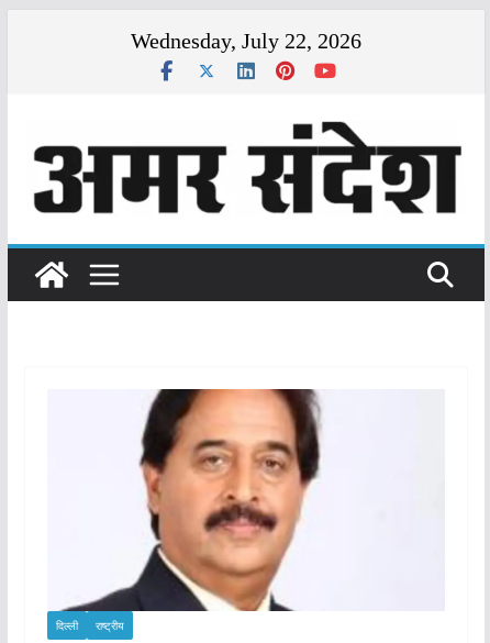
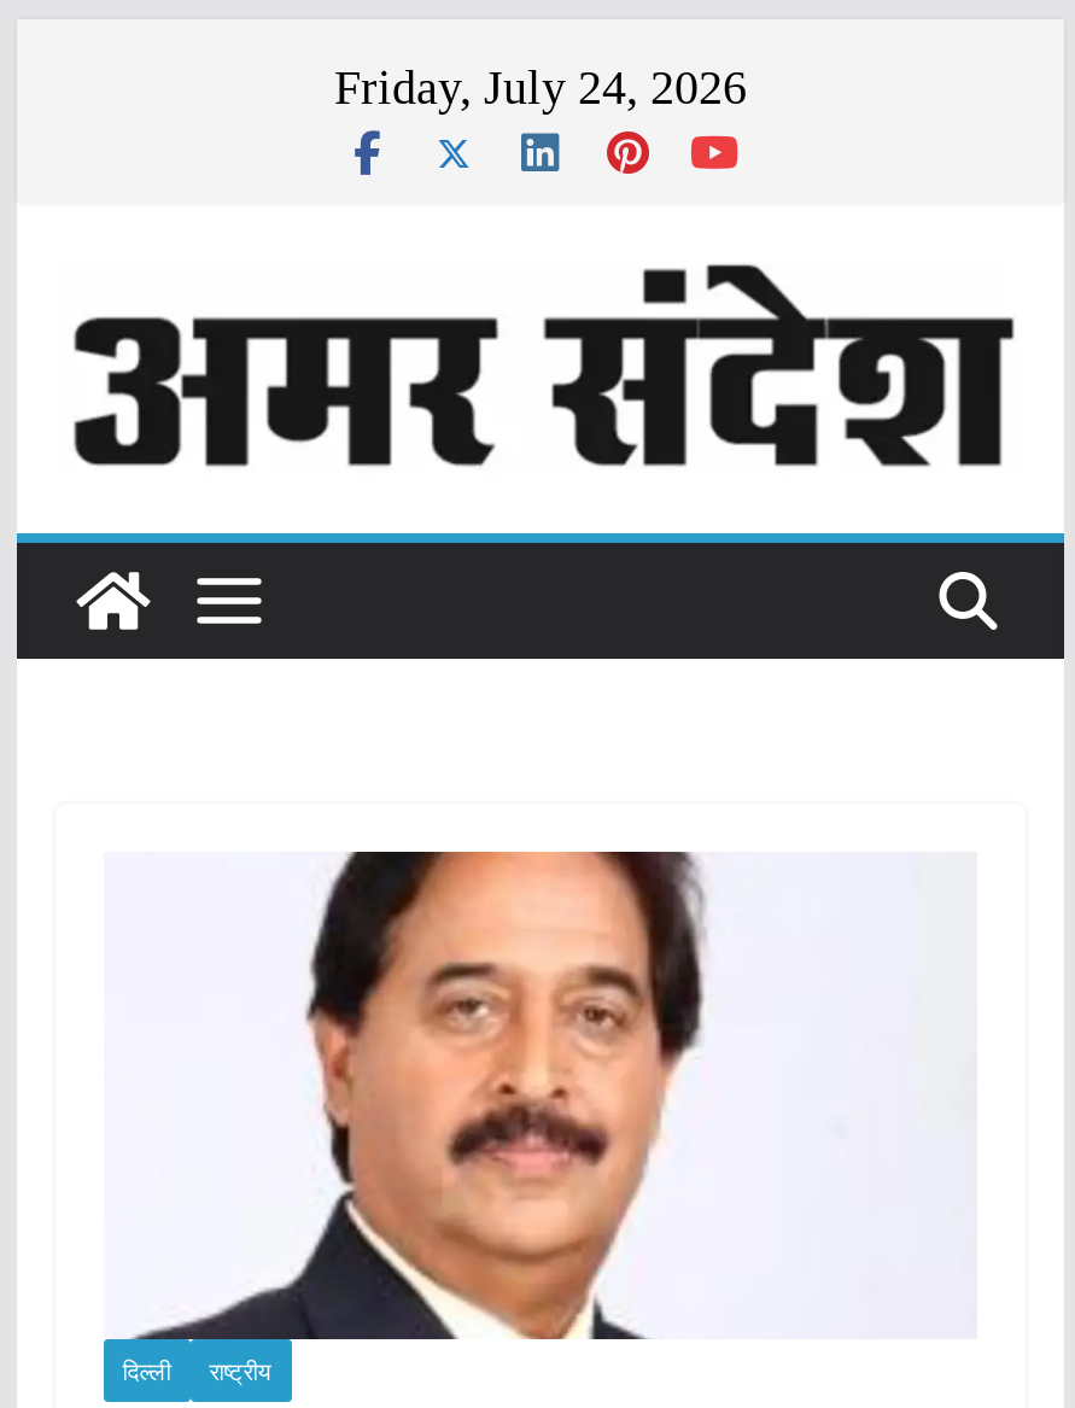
[131,29,361,53] Wednesday, July 22, 2026 -> [334,60,747,113] Friday, July 24, 2026

